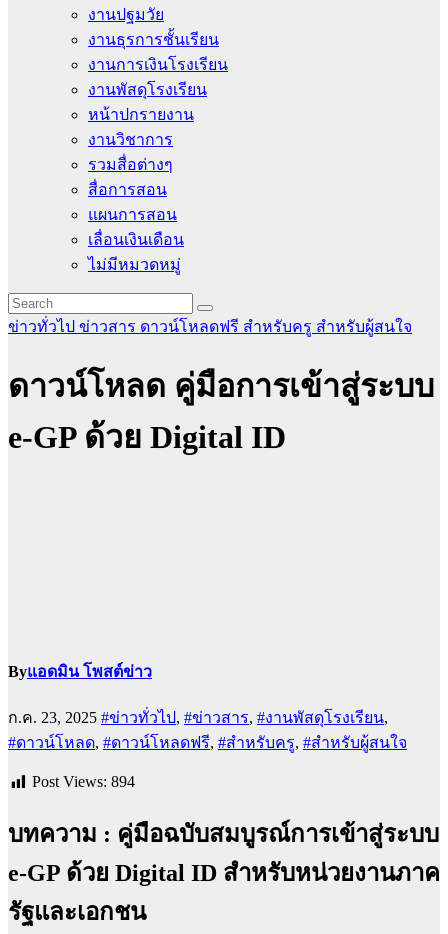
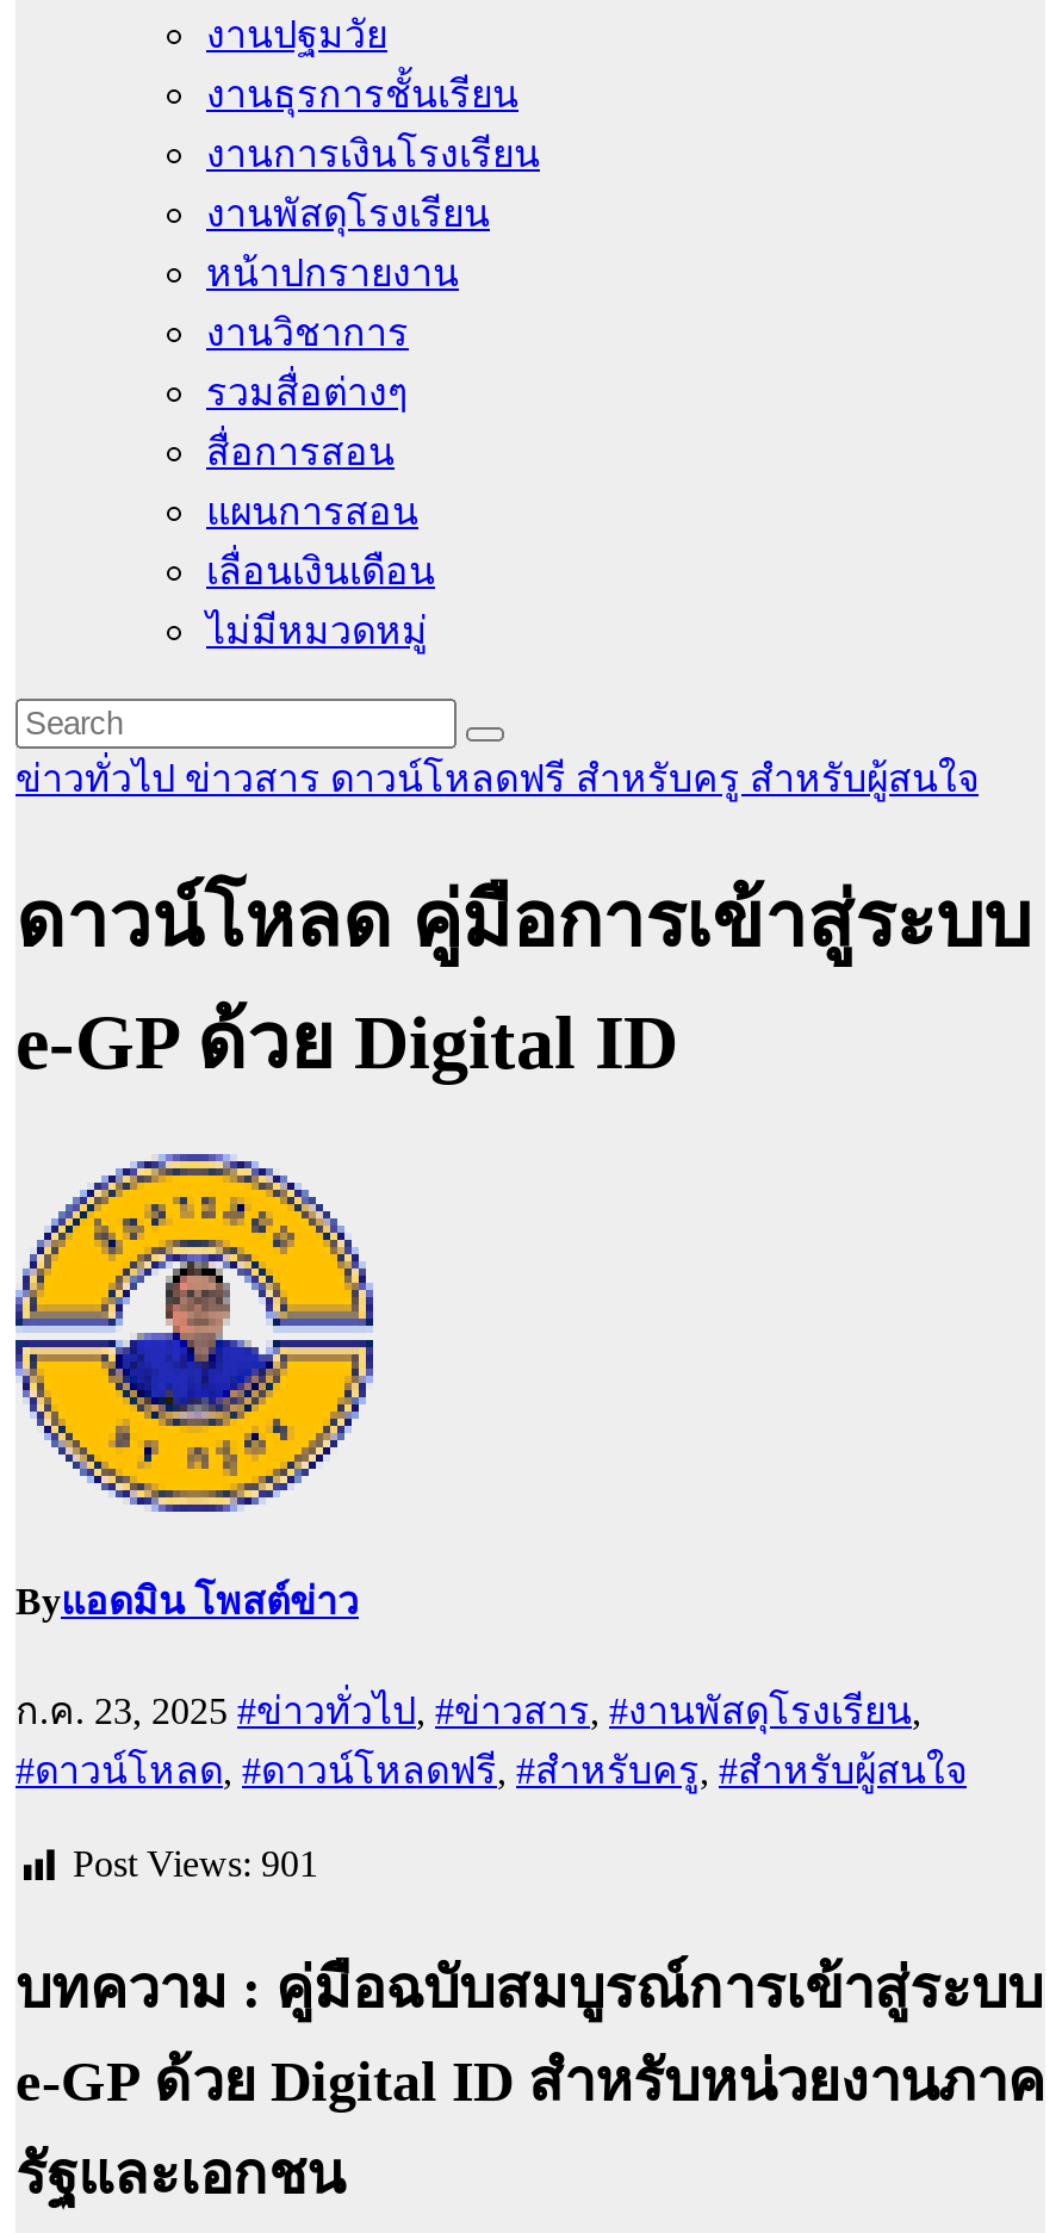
none -> [13,1152,375,1514] [image]
[32,773,135,790] Post Views: 894 -> [73,1844,318,1885] Post Views: 901

